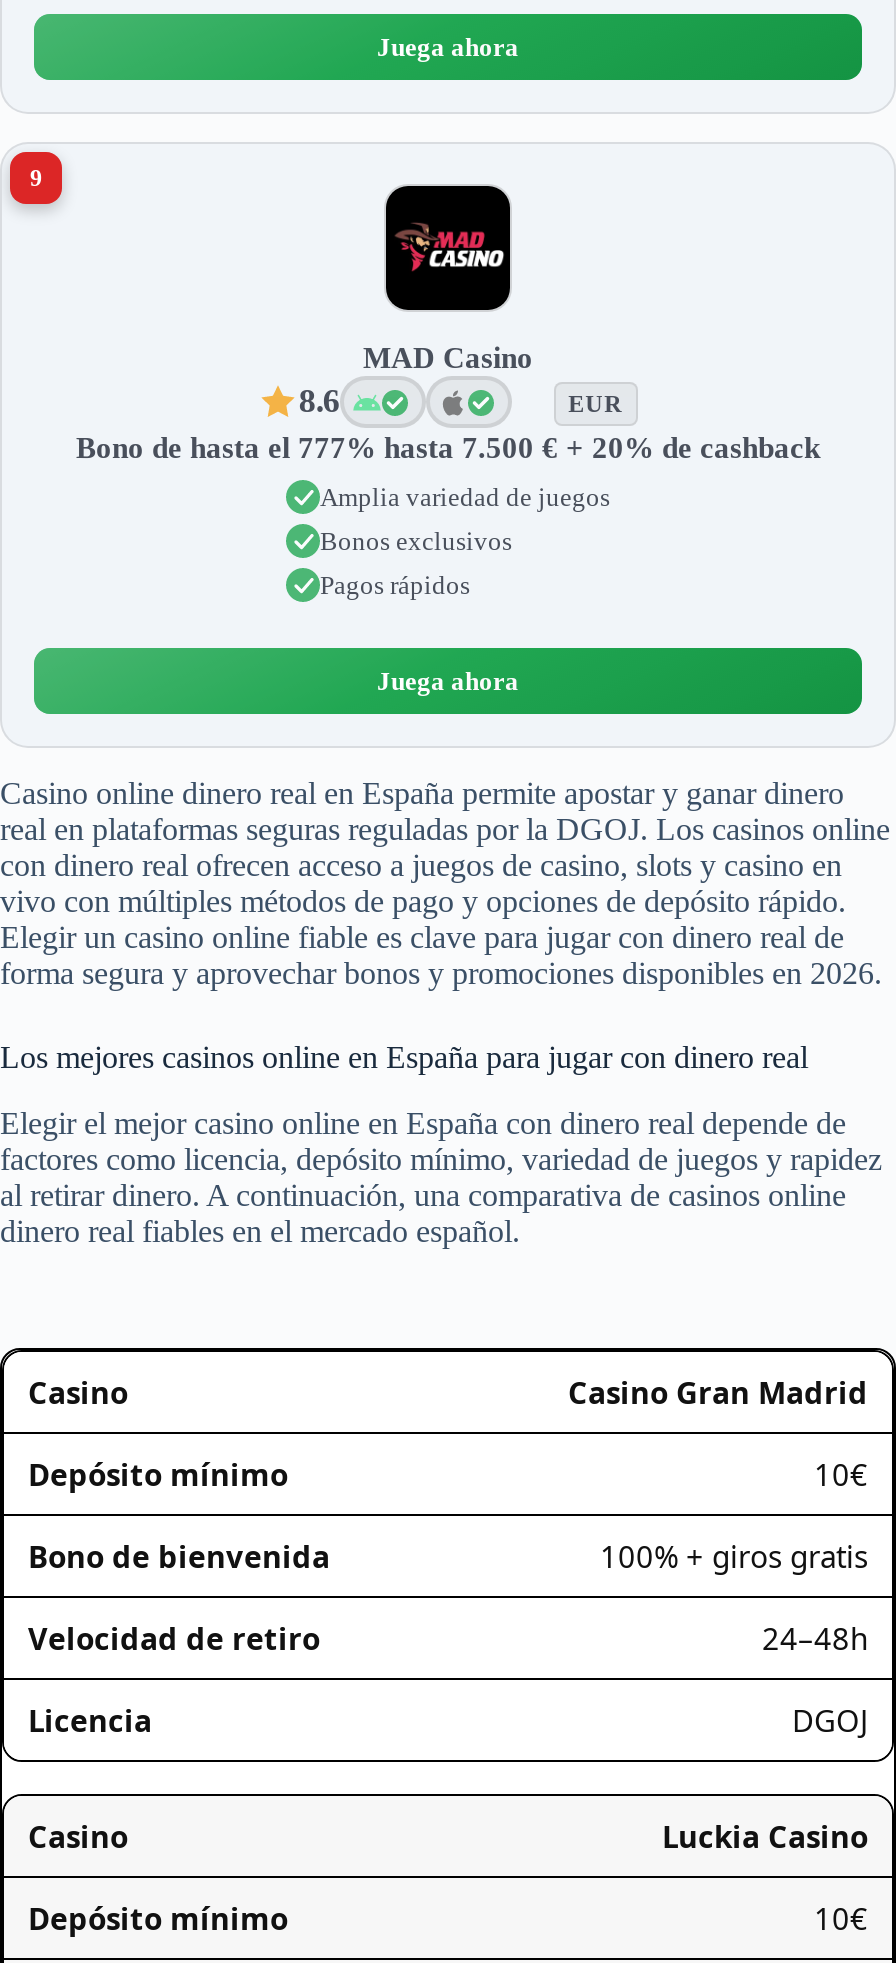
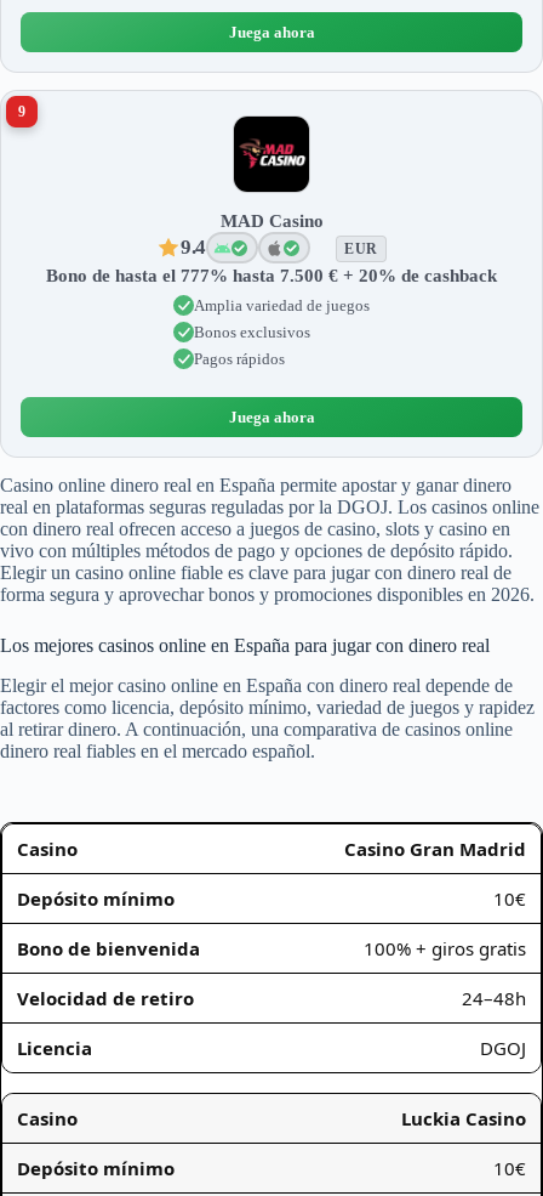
[299,382,340,420] 8.6 -> [181,236,206,259] 9.4

